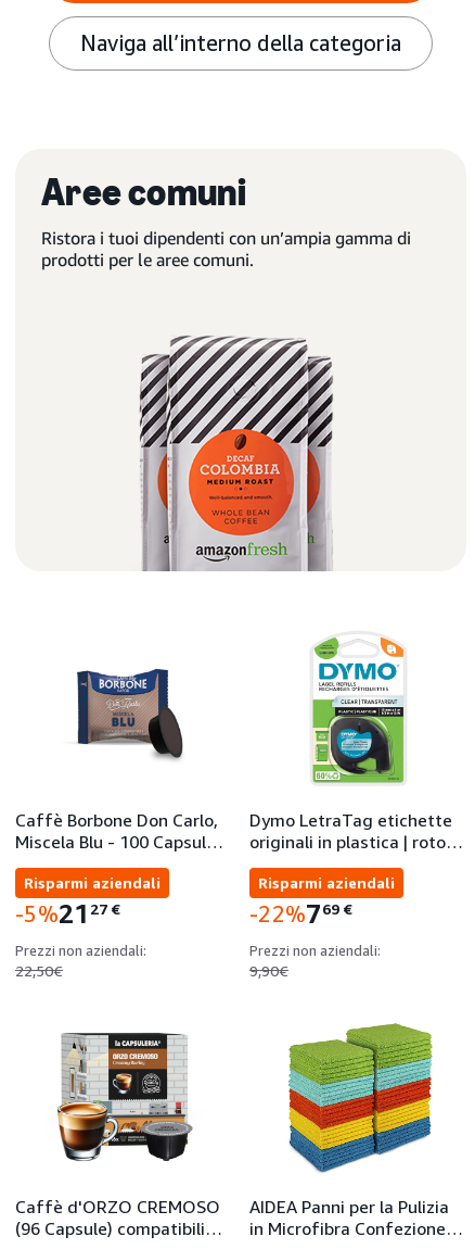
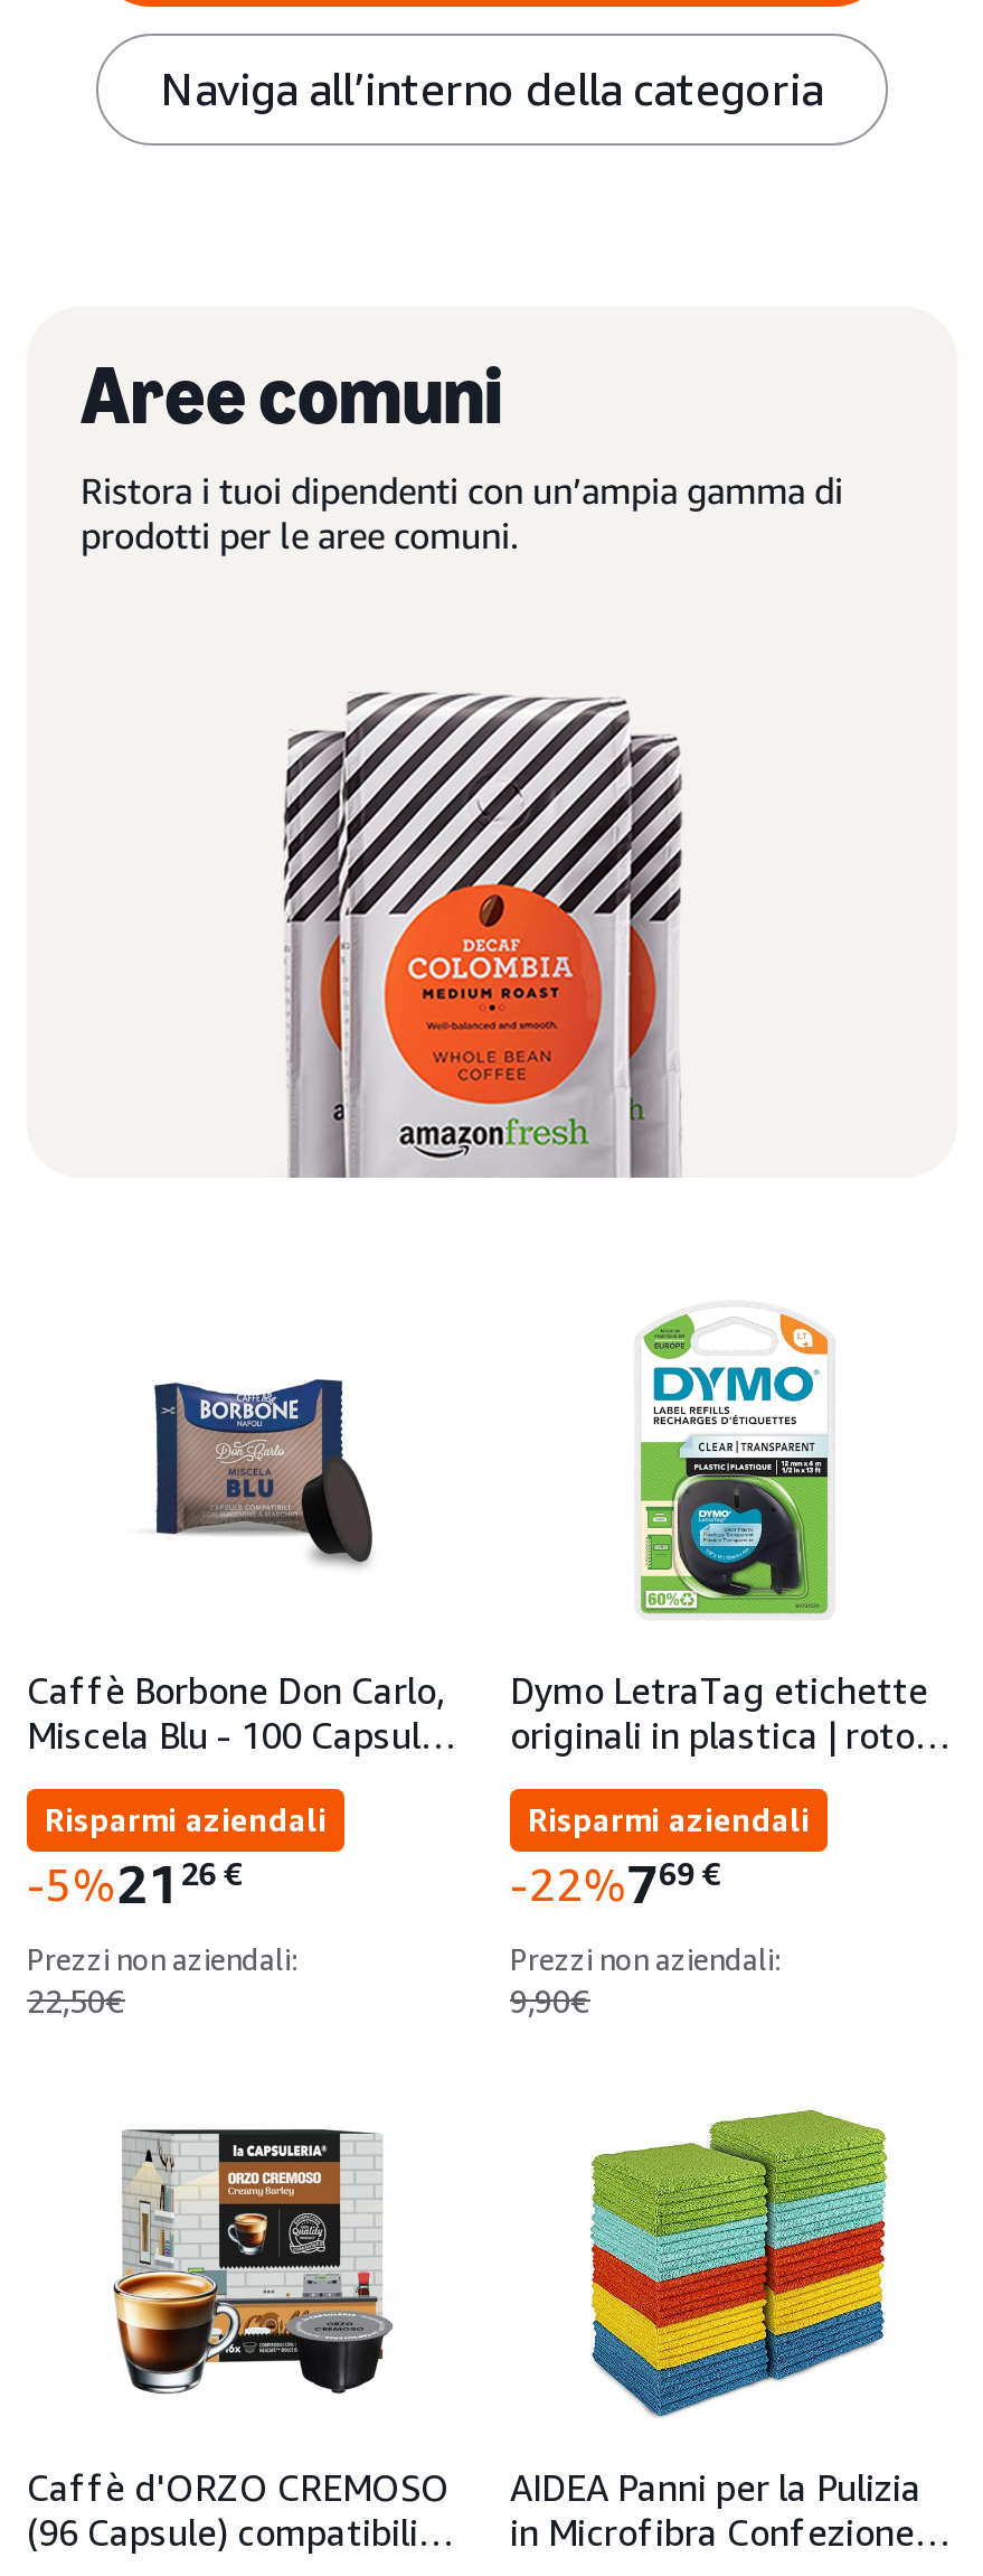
[15,898,120,928] -5%2127 € -> [27,1851,244,1914] -5%2126 €

